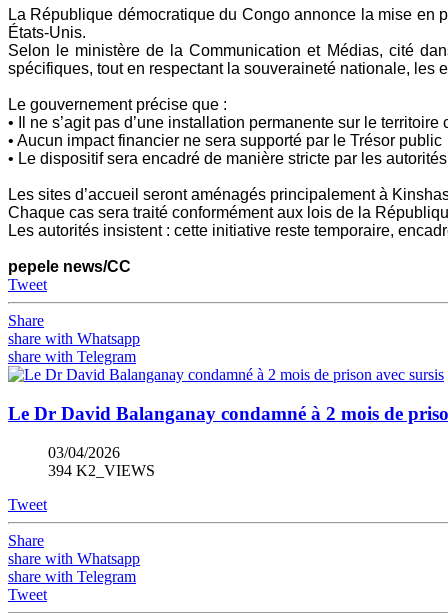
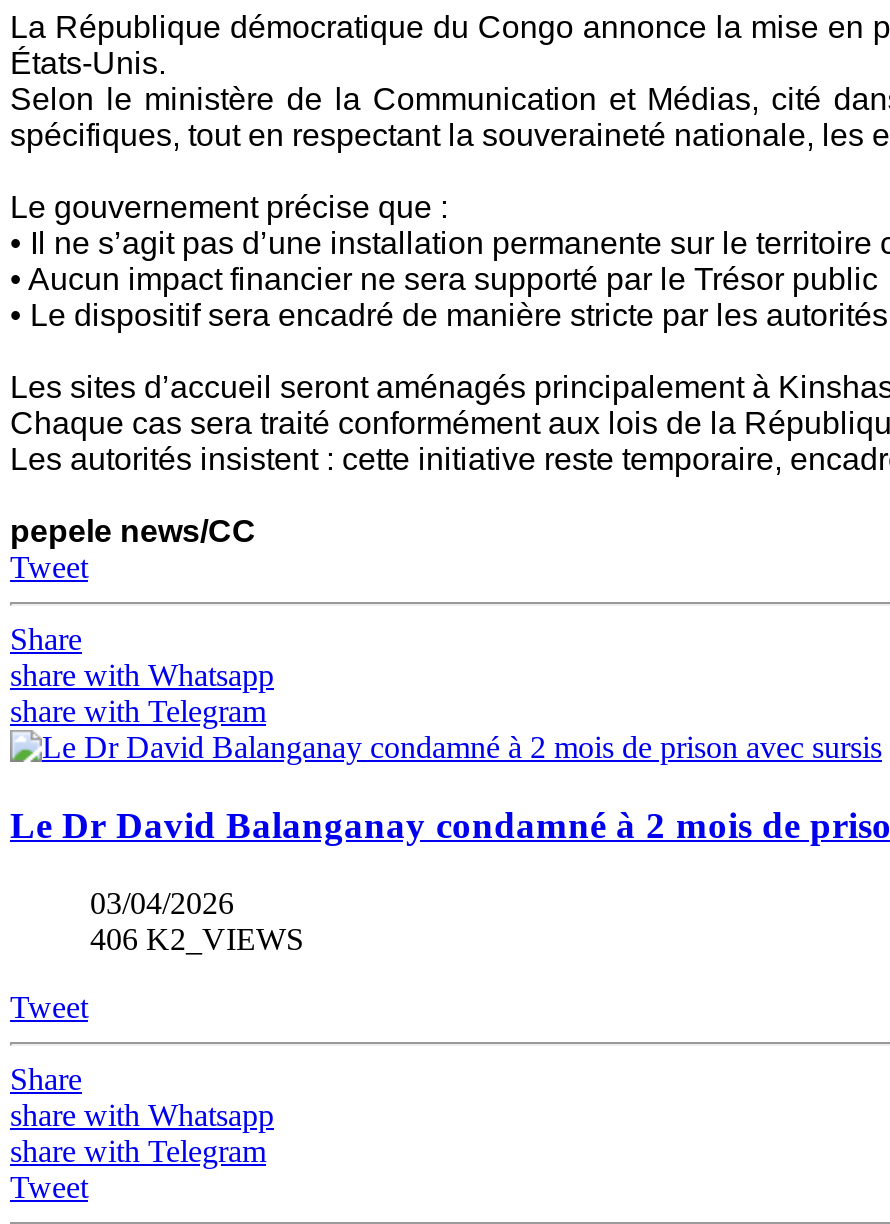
[48,461,155,478] 394 K2_VIEWS -> [90,921,304,955] 406 K2_VIEWS

